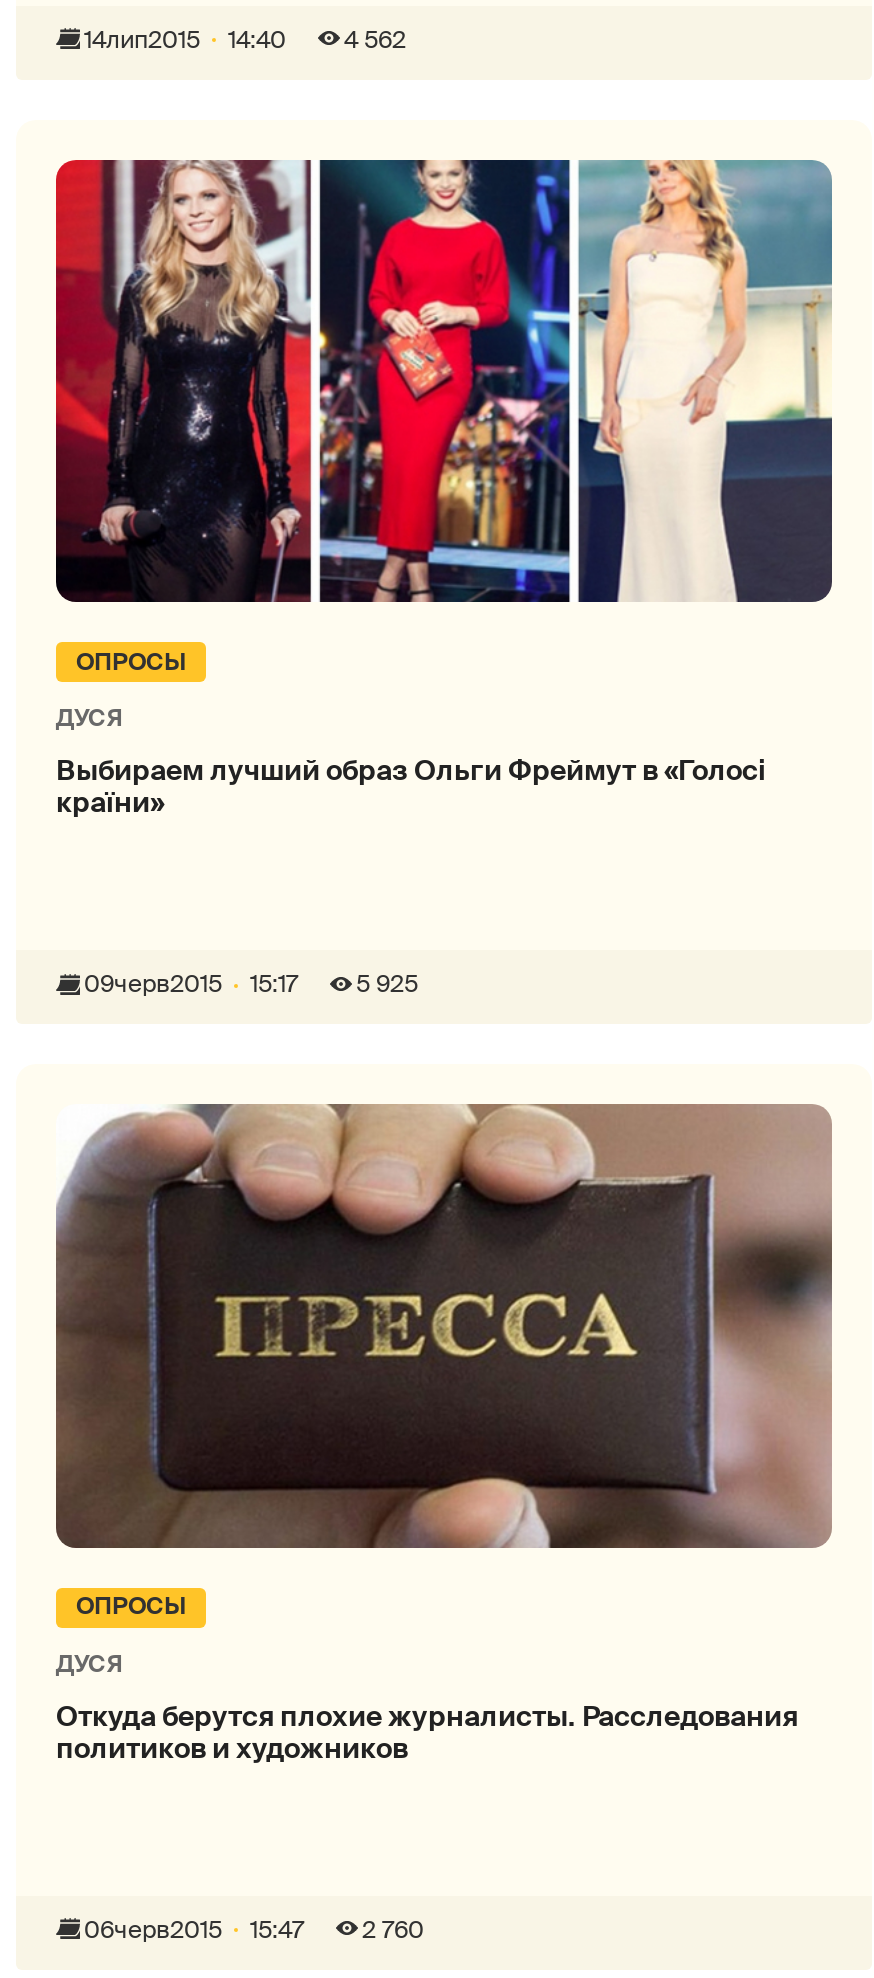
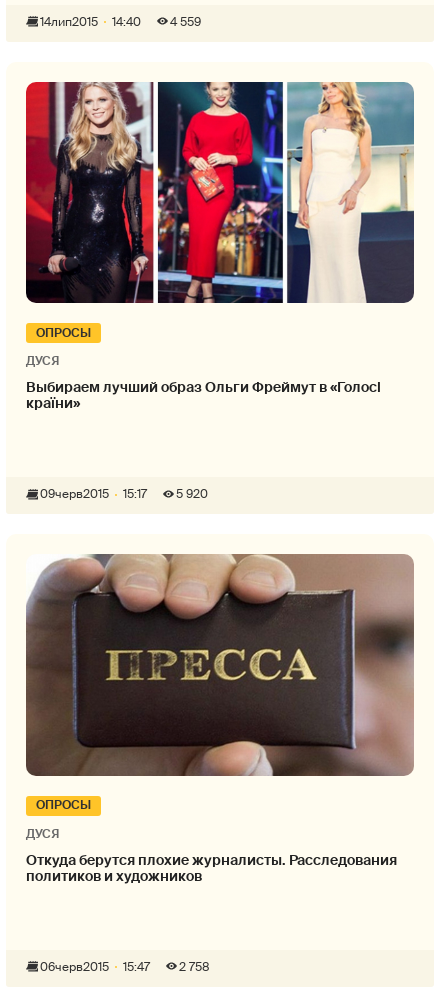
[344,23,406,55] 4 562 -> [170,14,201,30] 4 559
[84,968,418,1000] 09черв2015 15:17 5 925 -> [40,486,208,502] 09черв2015 15:17 5 920
[362,1913,424,1945] 2 760 -> [179,959,210,975] 2 758

